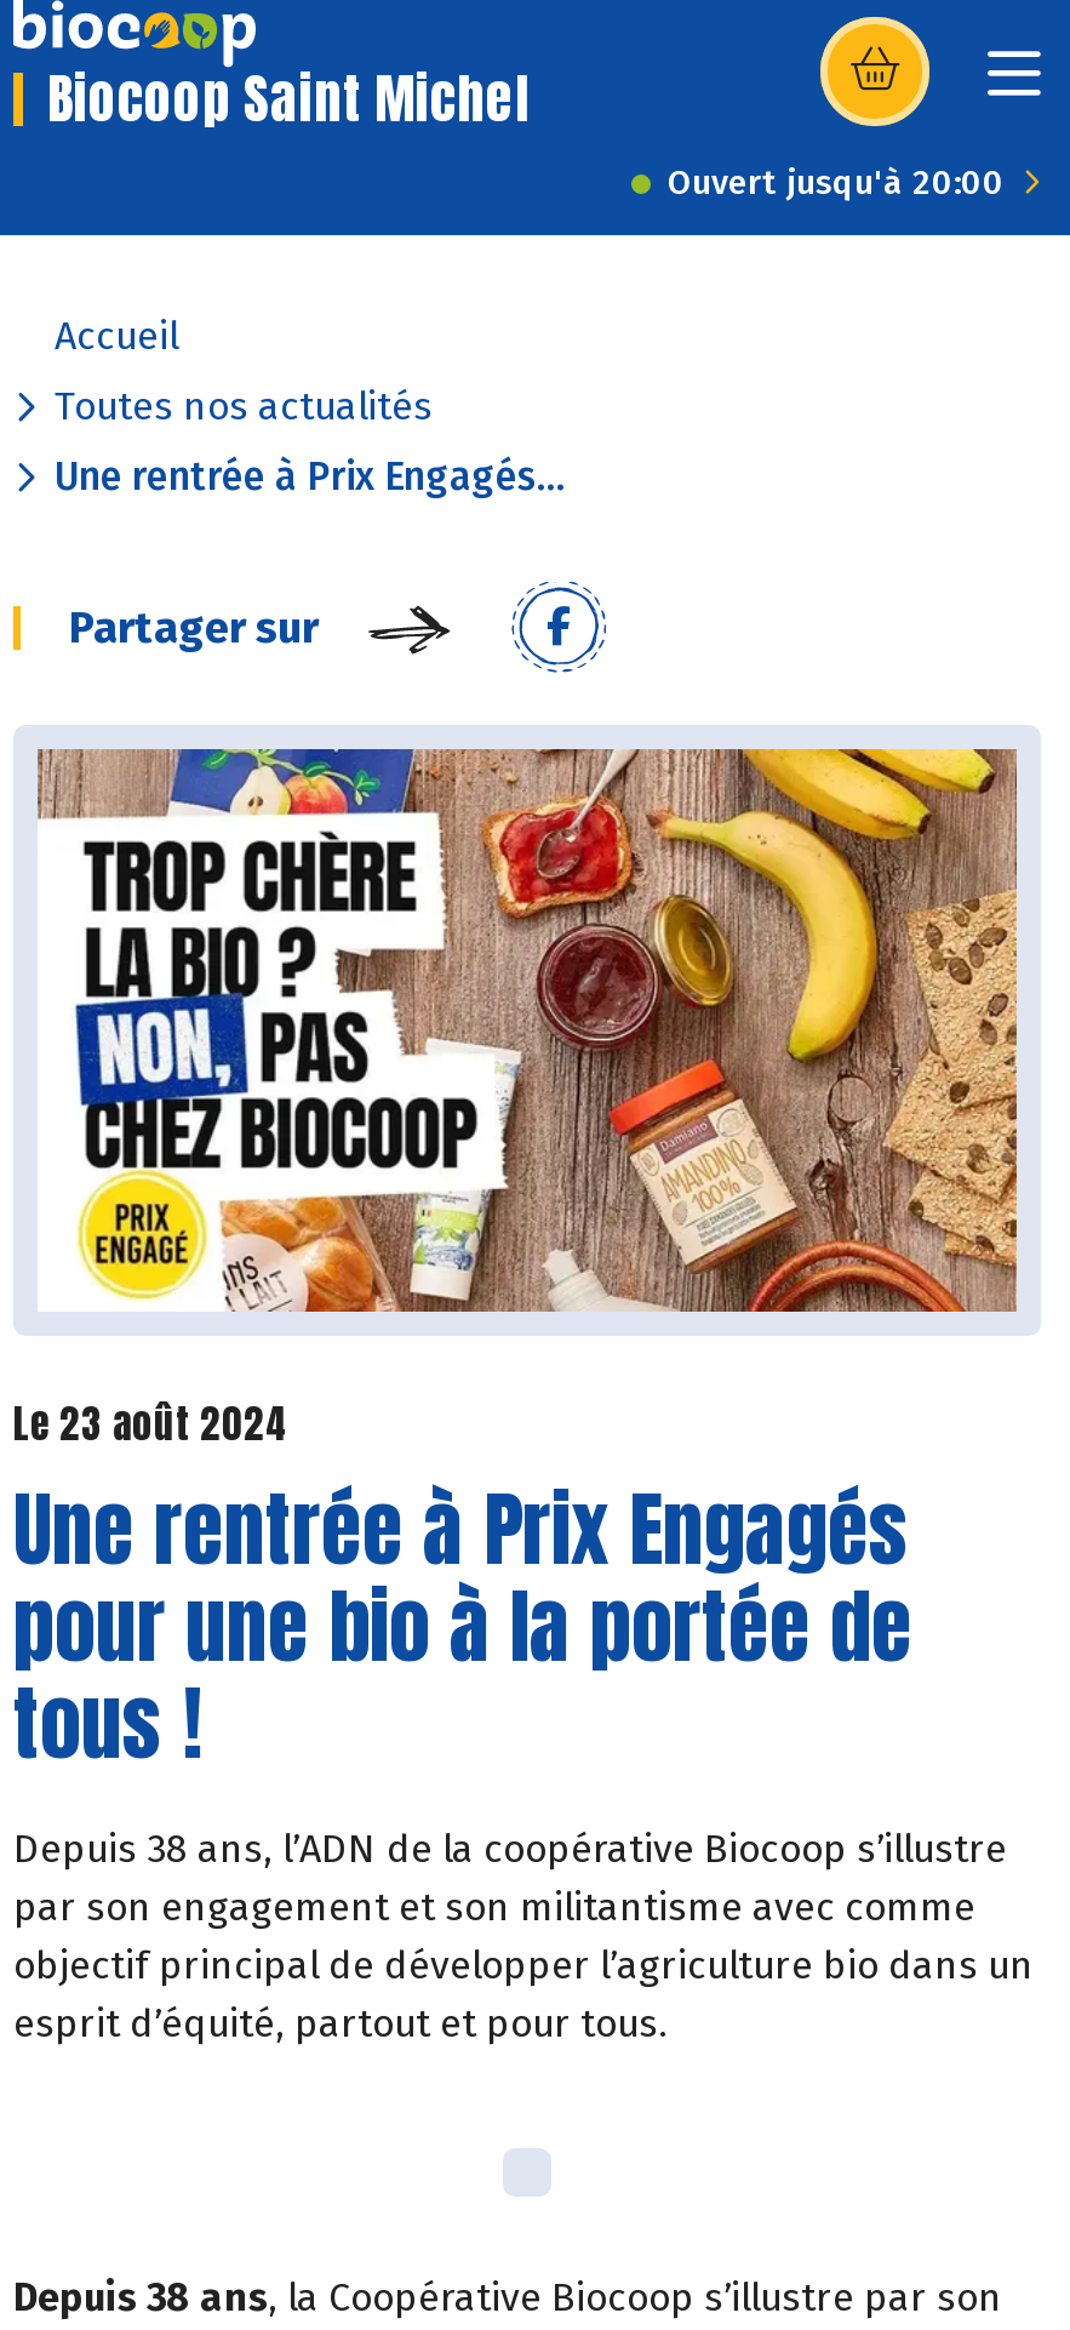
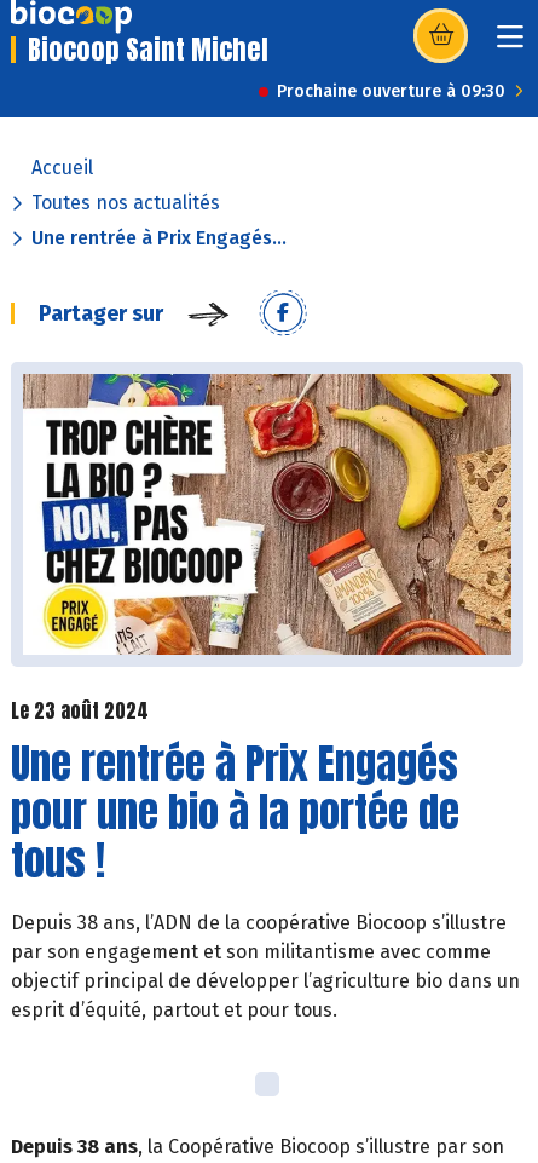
[668,162,1005,204] Ouvert jusqu'à 20:00 -> [277,81,505,102] Prochaine ouverture à 09:30

